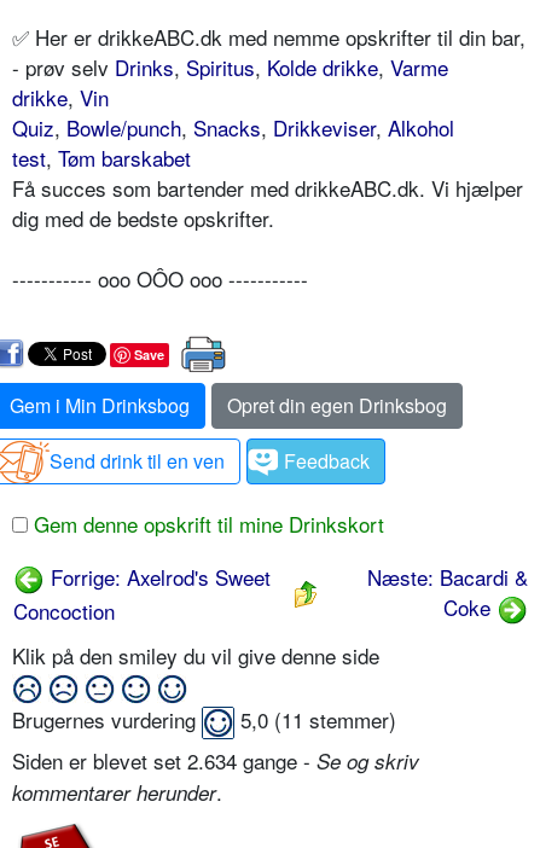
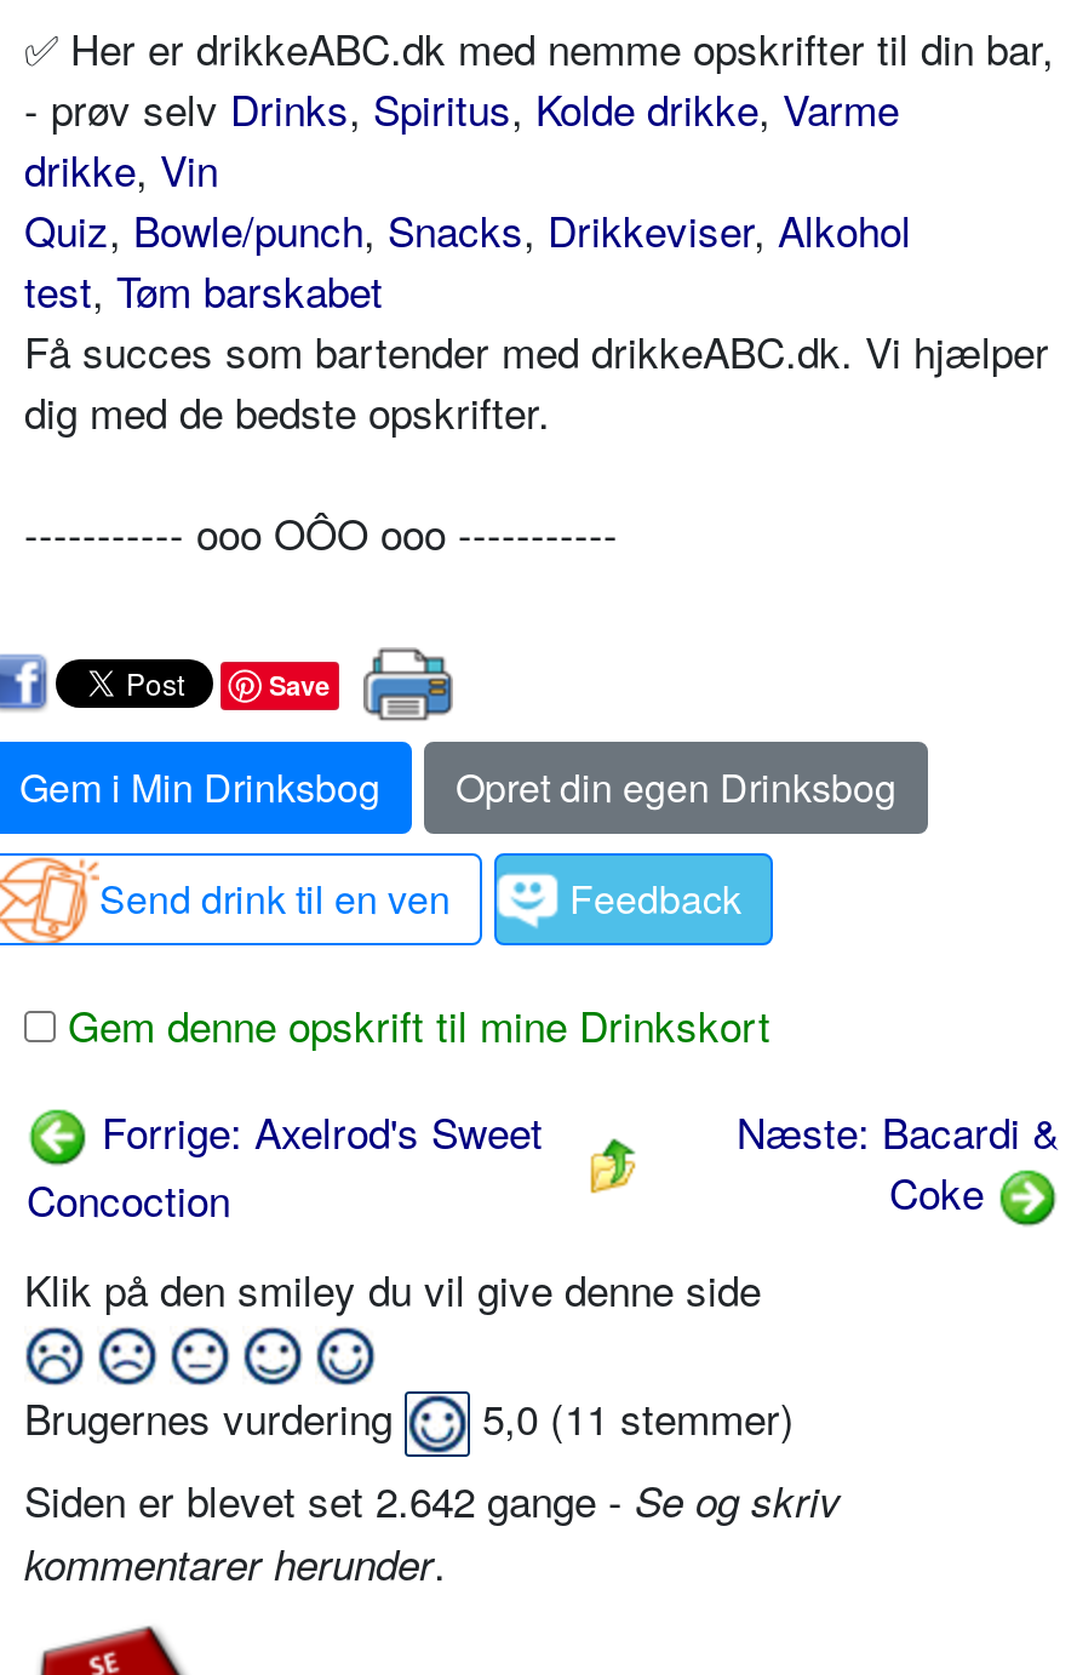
[12,745,419,775] Siden er blevet set 2.634 gange - Se og skriv -> [24,1468,841,1529] Siden er blevet set 2.642 gange - Se og skriv

